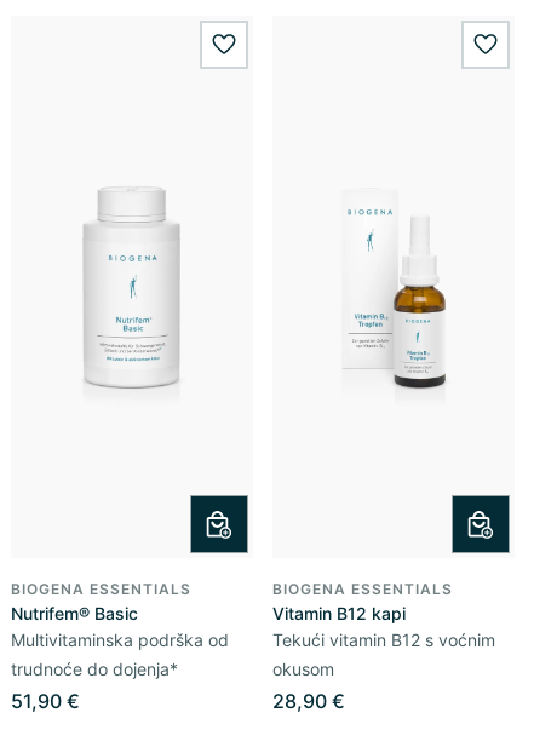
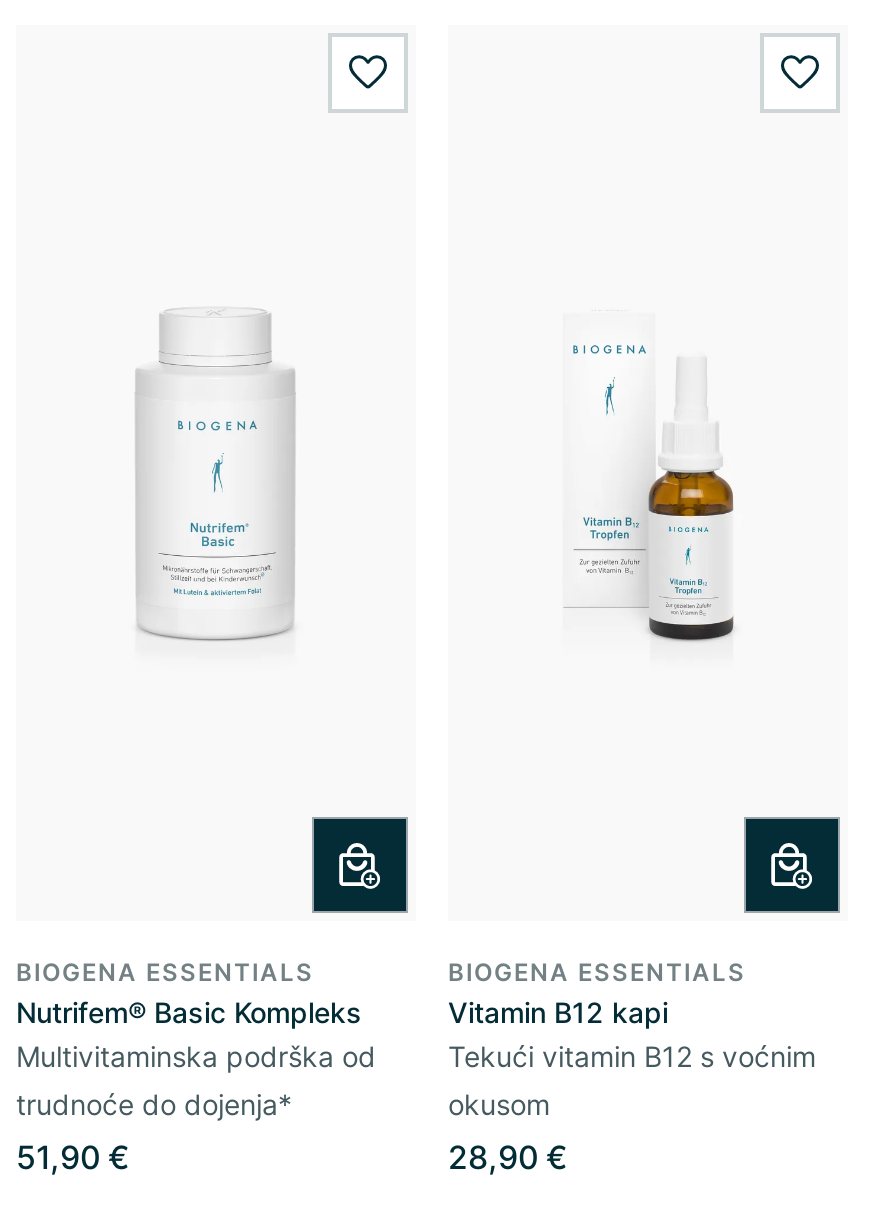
[11,603,138,623] Nutrifem® Basic -> [16,995,362,1029] Nutrifem® Basic Kompleks

